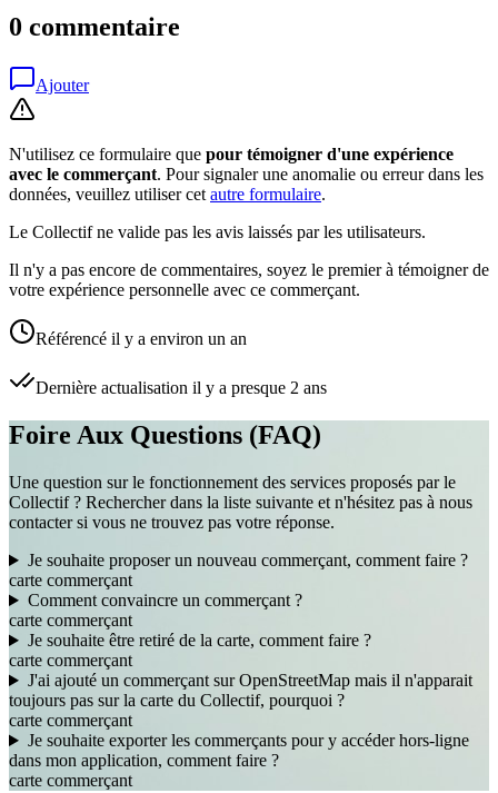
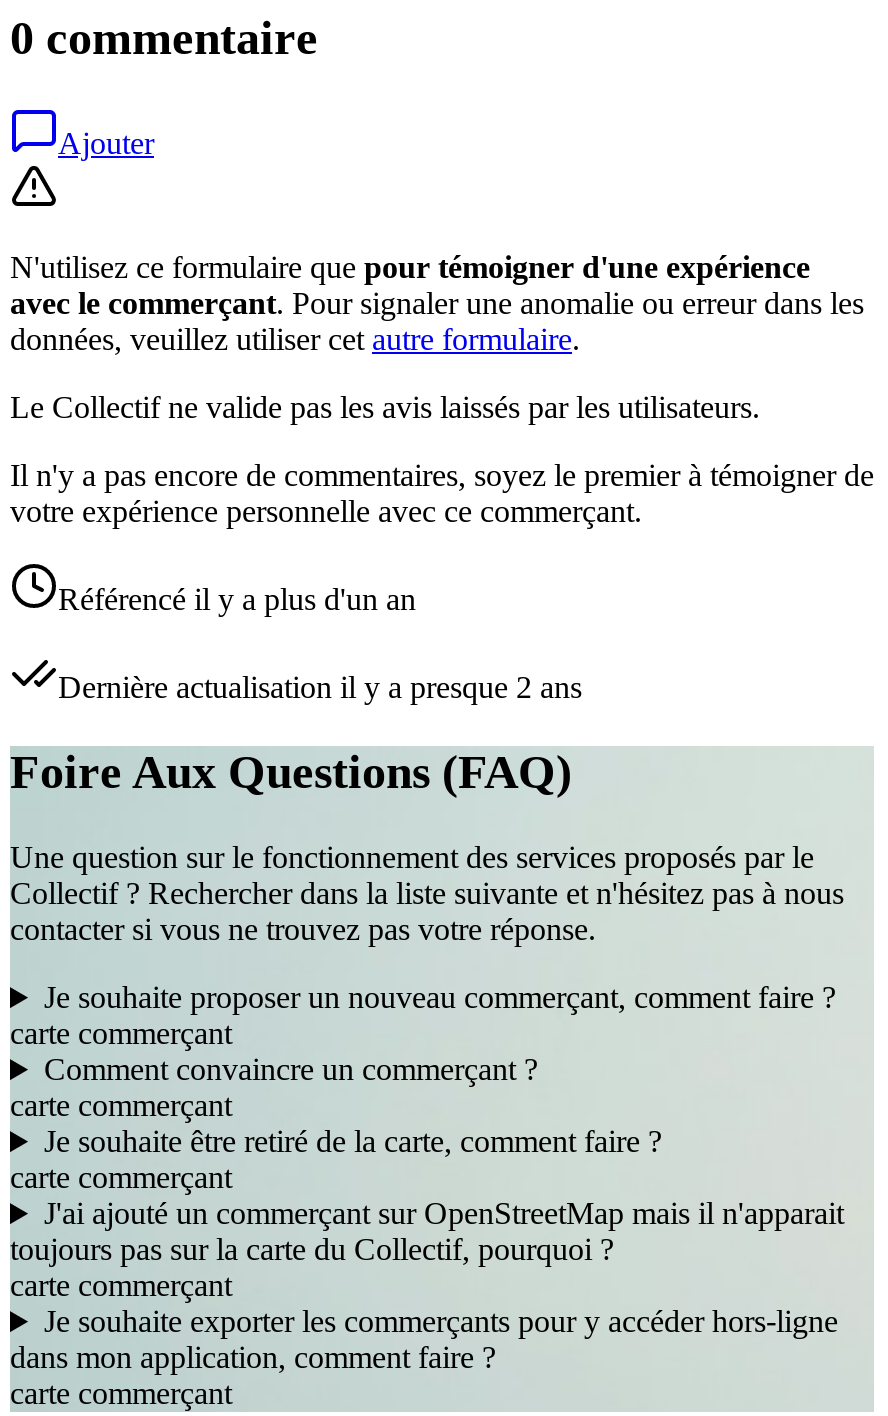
[36,330,247,348] Référencé il y a environ un an -> [58,583,416,617] Référencé il y a plus d'un an

